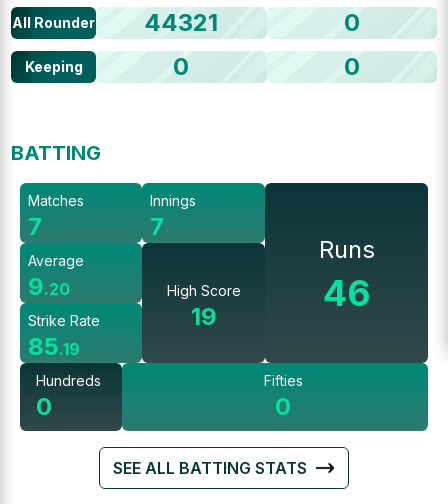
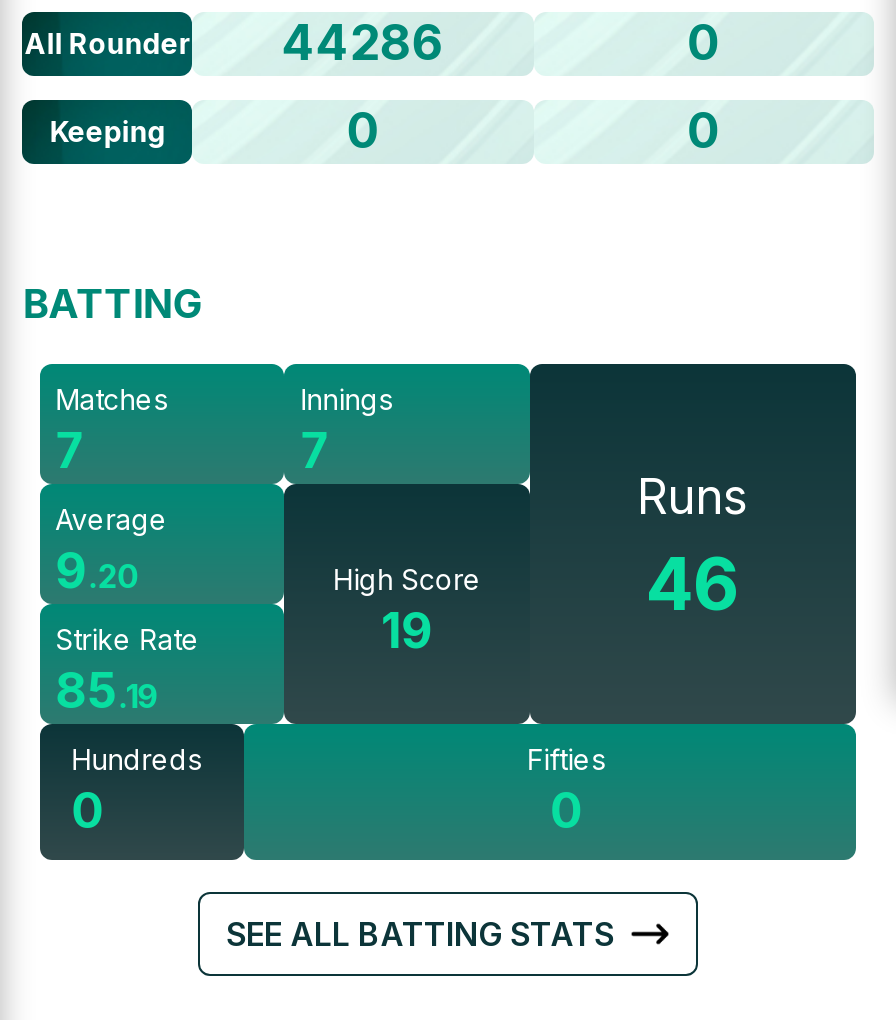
[144,8,218,37] 44321 -> [282,14,444,72] 44286

